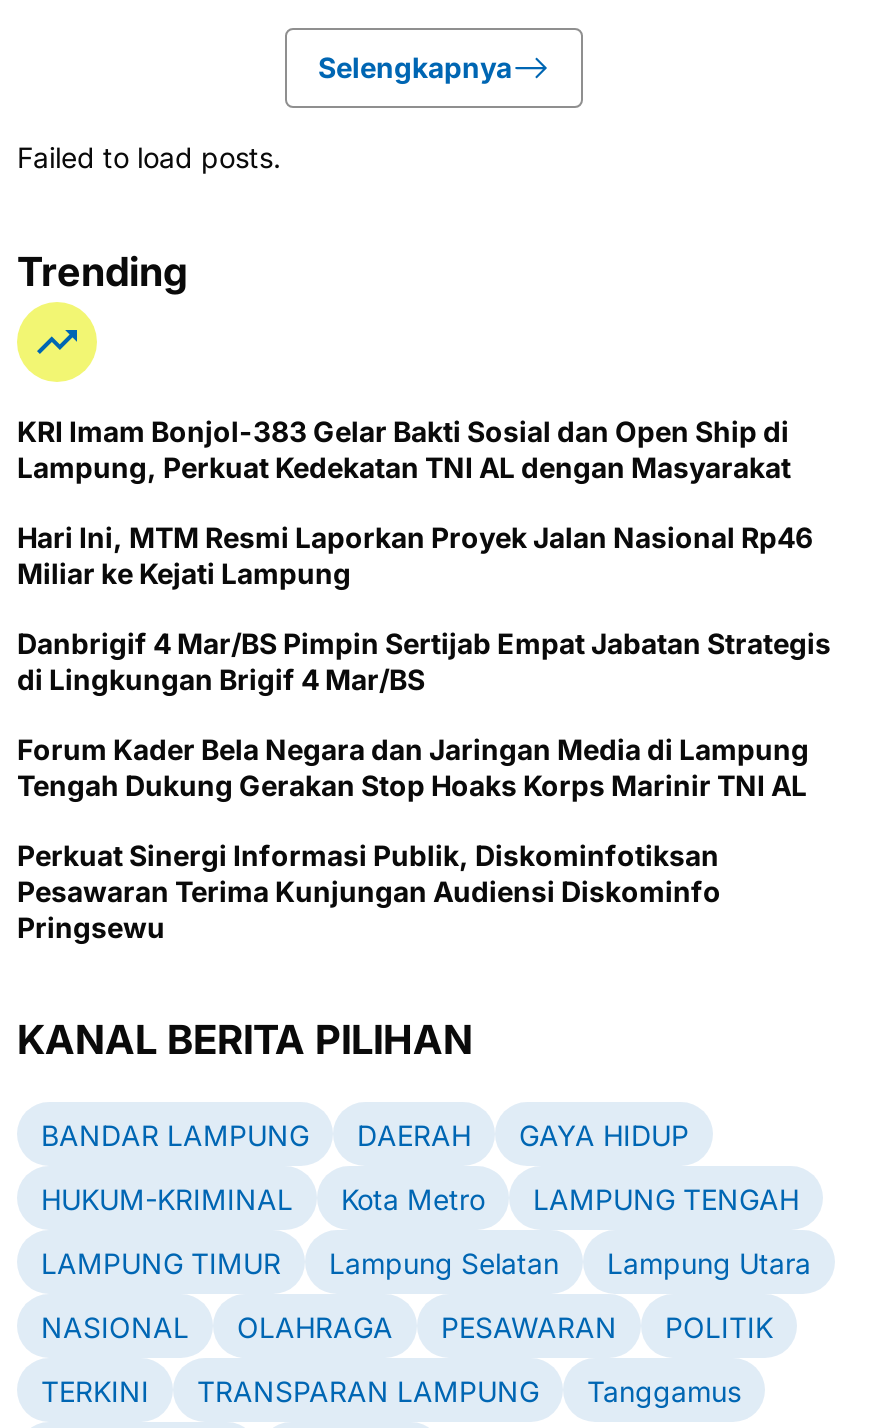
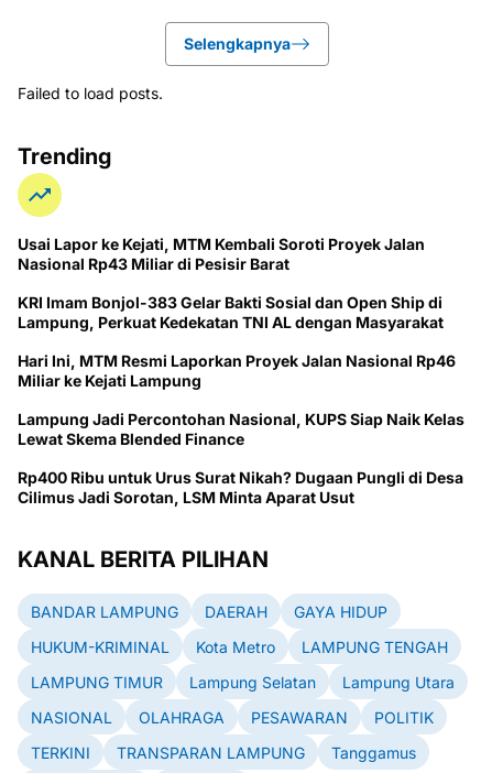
none -> [18,235,425,273] Usai Lapor ke Kejati, MTM Kembali Soroti Proyek Jalan | Nasional Rp43 Miliar di Pesisir Barat
moved [17,414,813,590] -> [18,293,456,390]: KRI Imam Bonjol-383 Gelar Bakti Sosial dan Open Ship di | Lampung, Perkuat Kedekatan TNI AL dengan Masyarakat | Hari Ini, MTM Resmi Laporkan Proyek Jalan Nasional Rp46 | Miliar ke Kejati Lampung
[17,626,831,944] Danbrigif 4 Mar/BS Pimpin Sertijab Empat Jabatan Strategis | di Lingkungan Brigif 4 Mar/BS | Forum Kader Bela Negara dan Jaringan Media di Lampung | Tengah Dukung Gerakan Stop Hoaks Korps Marinir TNI AL | Perkuat Sinergi Informasi Publik, Diskominfotiksan | Pesawaran Terima Kunjungan Audiensi Diskominfo | Pringsewu -> [18,410,464,507] Lampung Jadi Percontohan Nasional, KUPS Siap Naik Kelas | Lewat Skema Blended Finance | Rp400 Ribu untuk Urus Surat Nikah? Dugaan Pungli di Desa | Cilimus Jadi Sorotan, LSM Minta Aparat Usut

